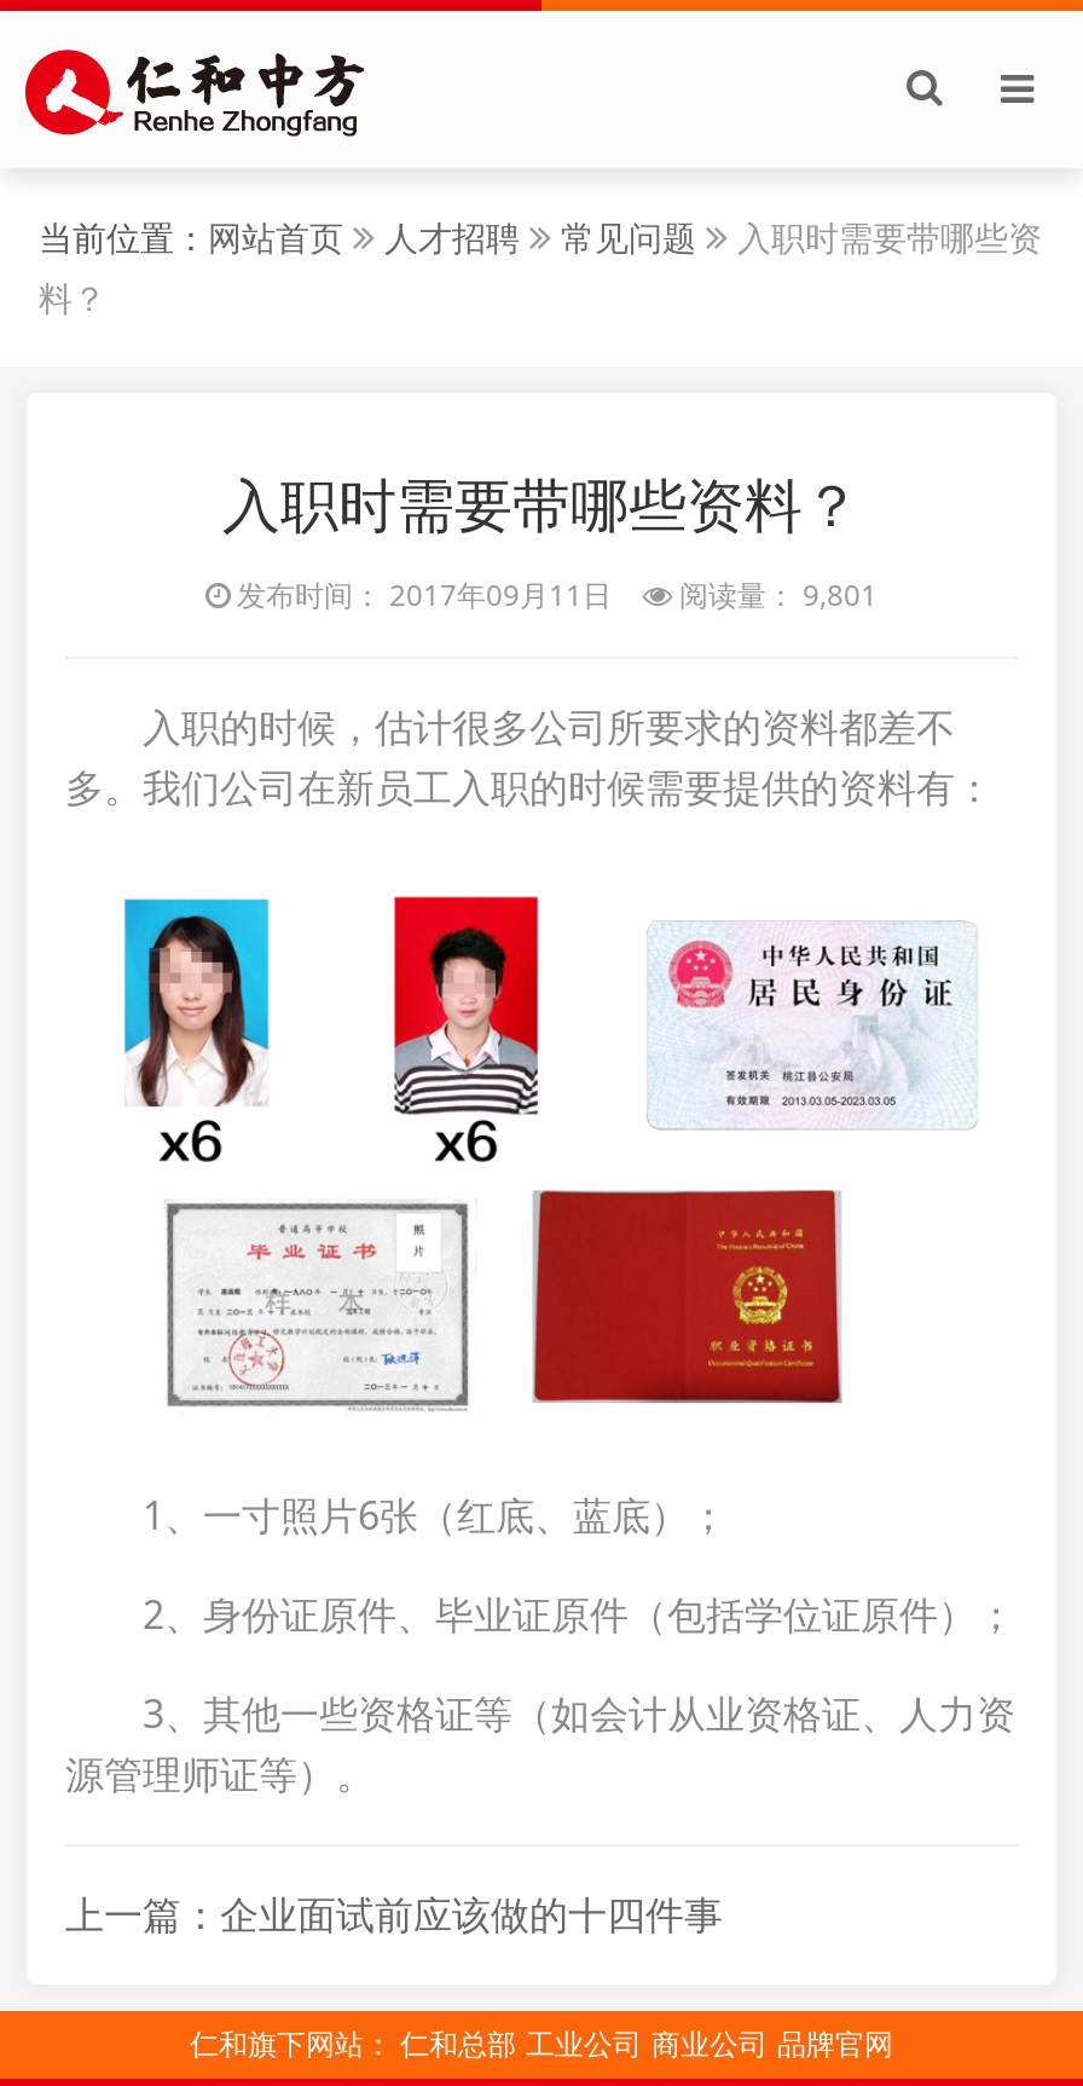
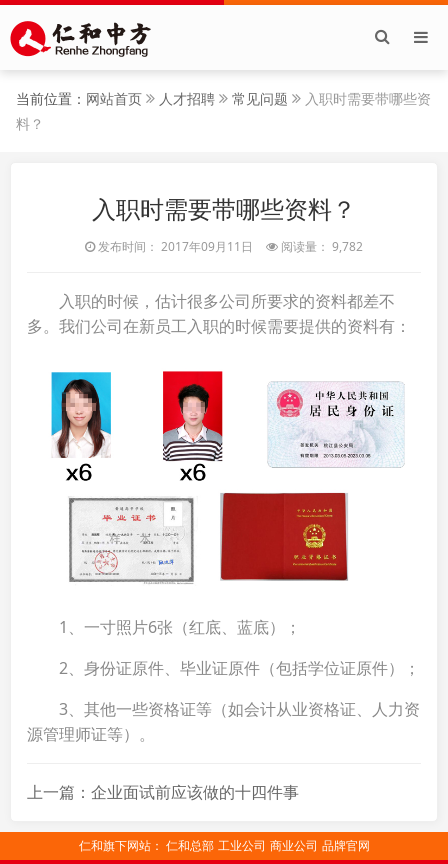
[230,574,878,616] 发布时间： 2017年09月11日 阅读量： 9,801 -> [95,238,363,255] 发布时间： 2017年09月11日 阅读量： 9,782

